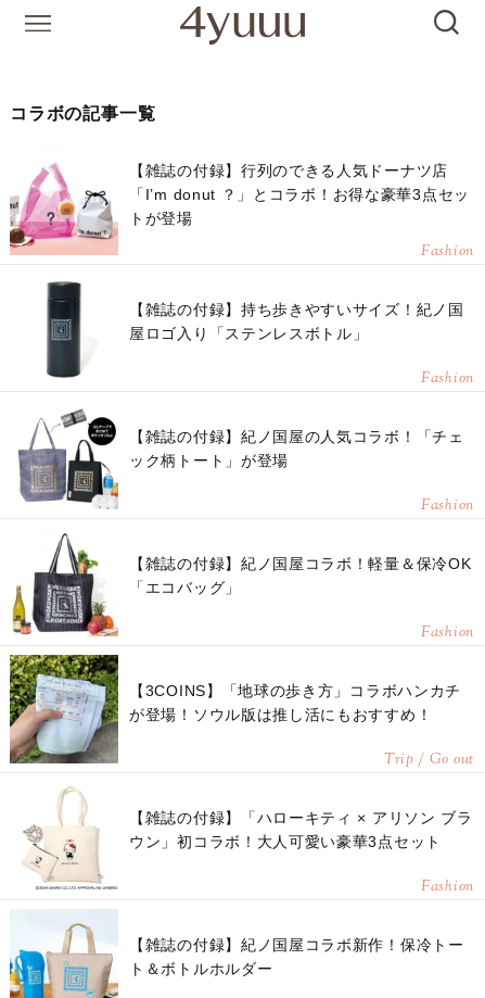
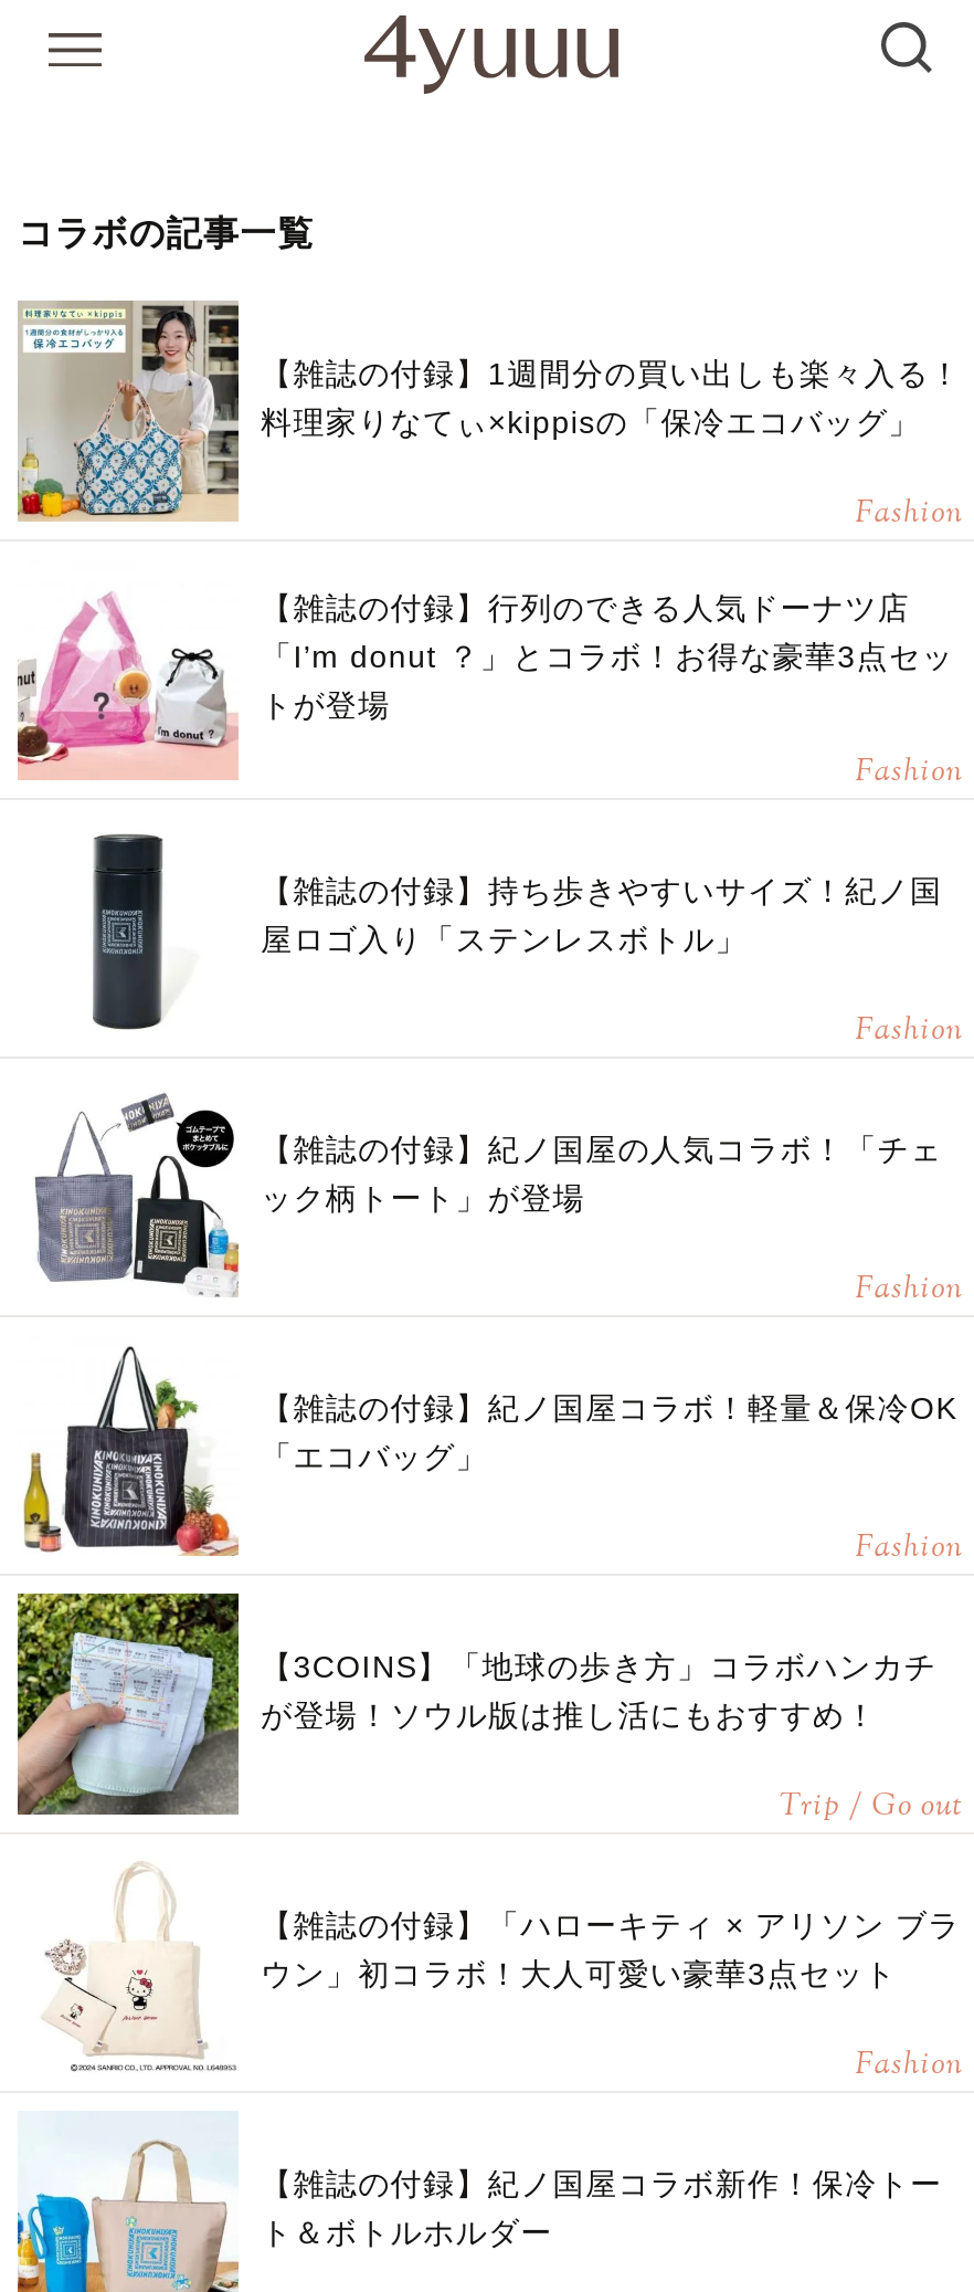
none -> [18,298,963,537] [image] | 【雑誌の付録】1週間分の買い出しも楽々入る！ | 料理家りなてぃ×kippisの「保冷エコバッグ」 | Fashion

